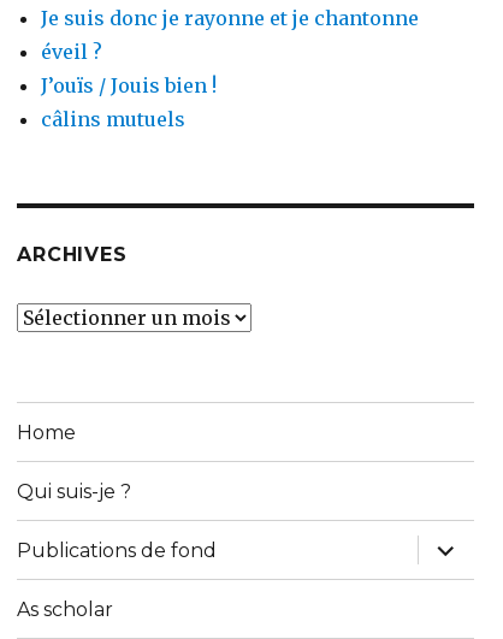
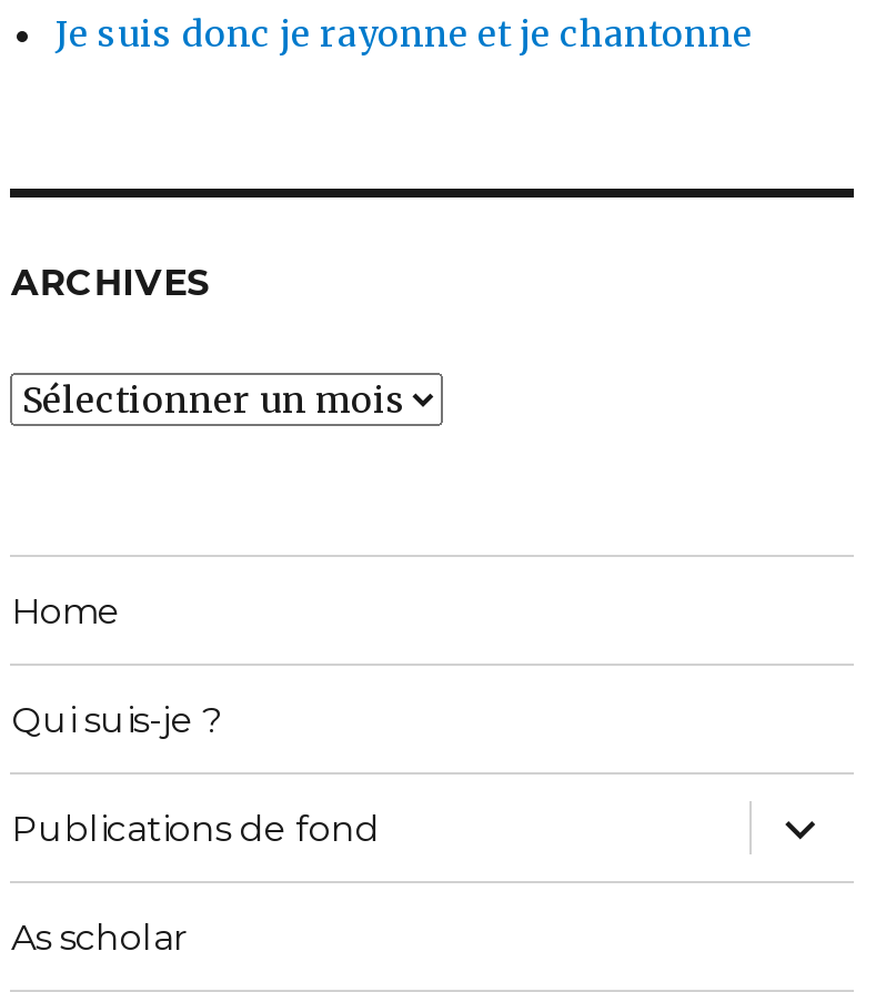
[42,40,217,131] éveil ? | J’ouïs / Jouis bien ! | câlins mutuels -> none

